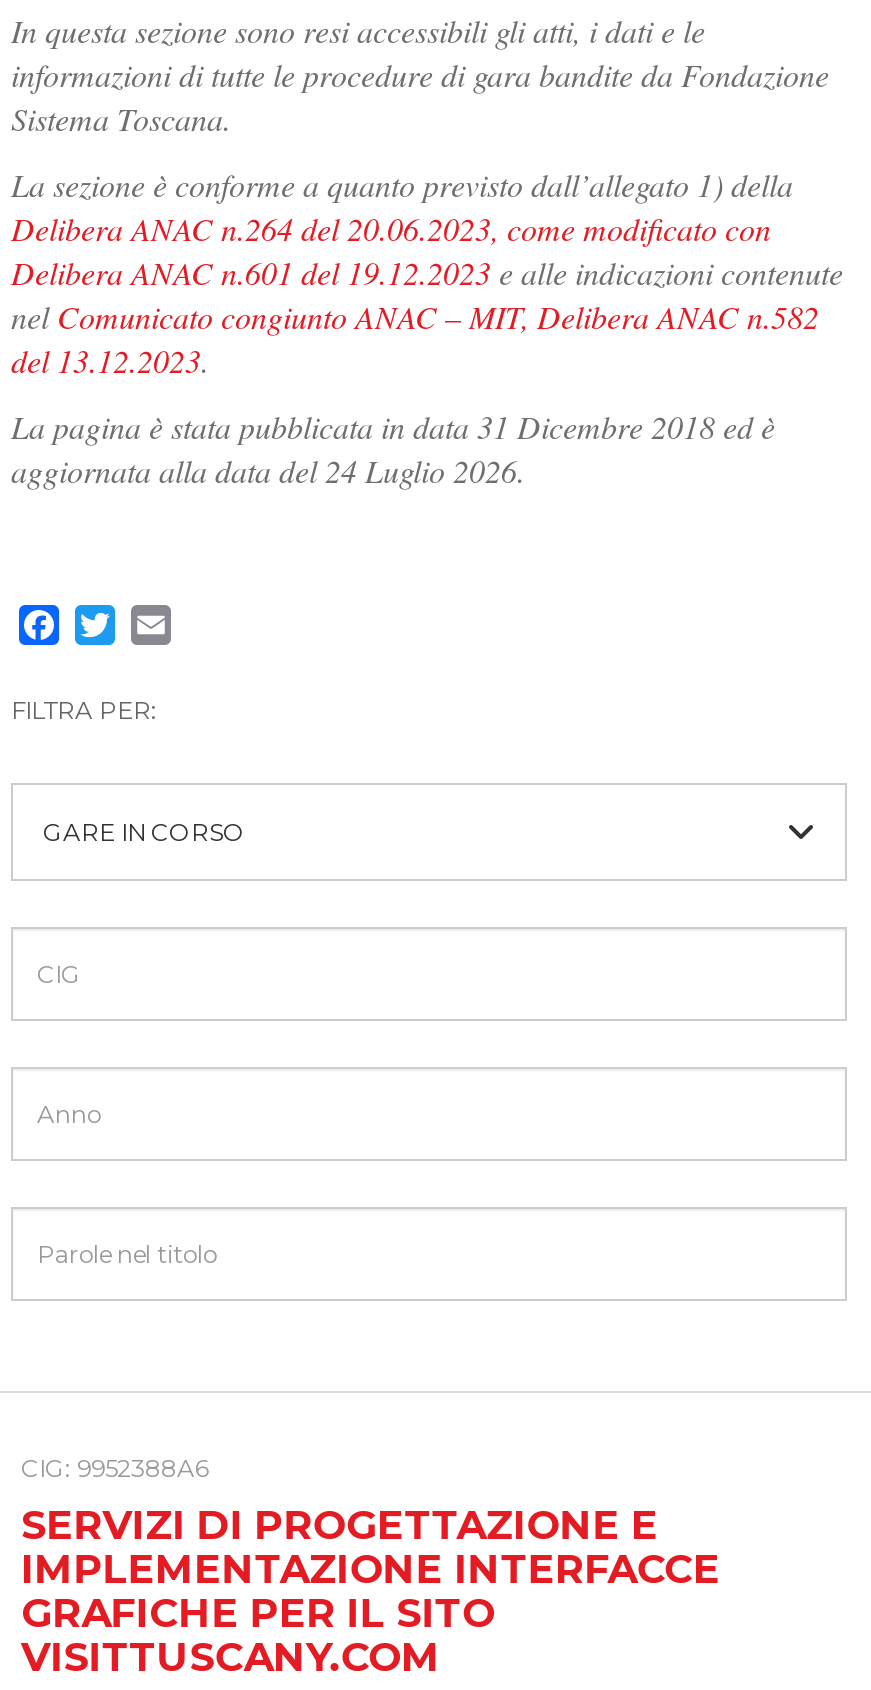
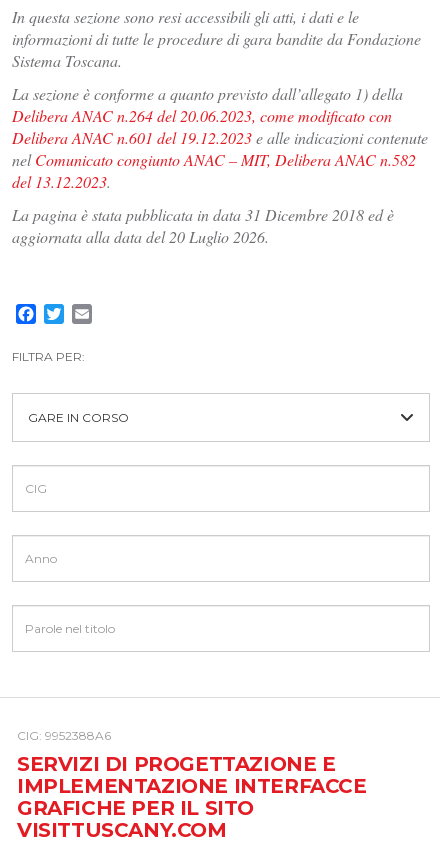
[11,449,525,491] aggiornata alla data del 24 Luglio 2026. -> [12,226,269,247] aggiornata alla data del 20 Luglio 2026.

